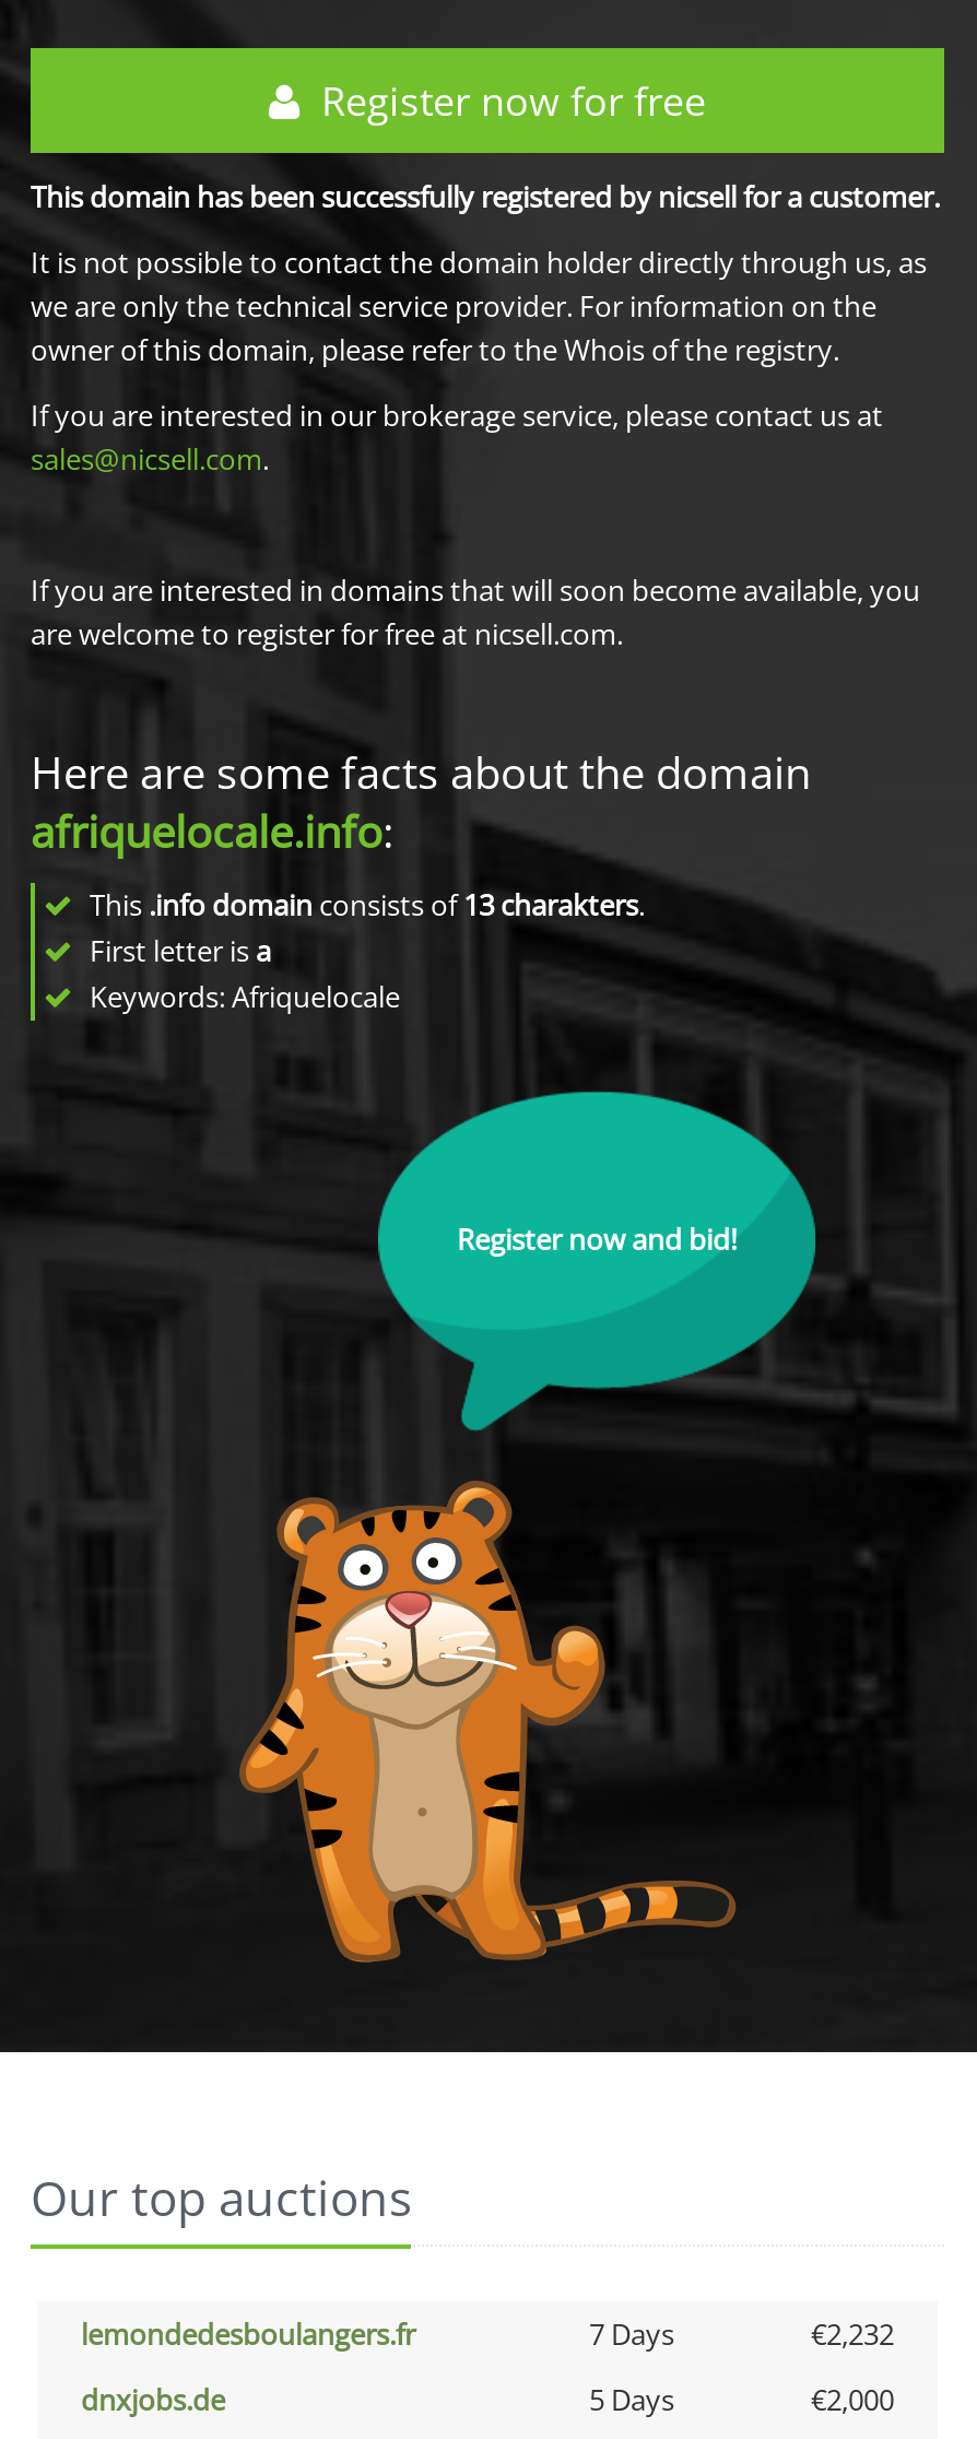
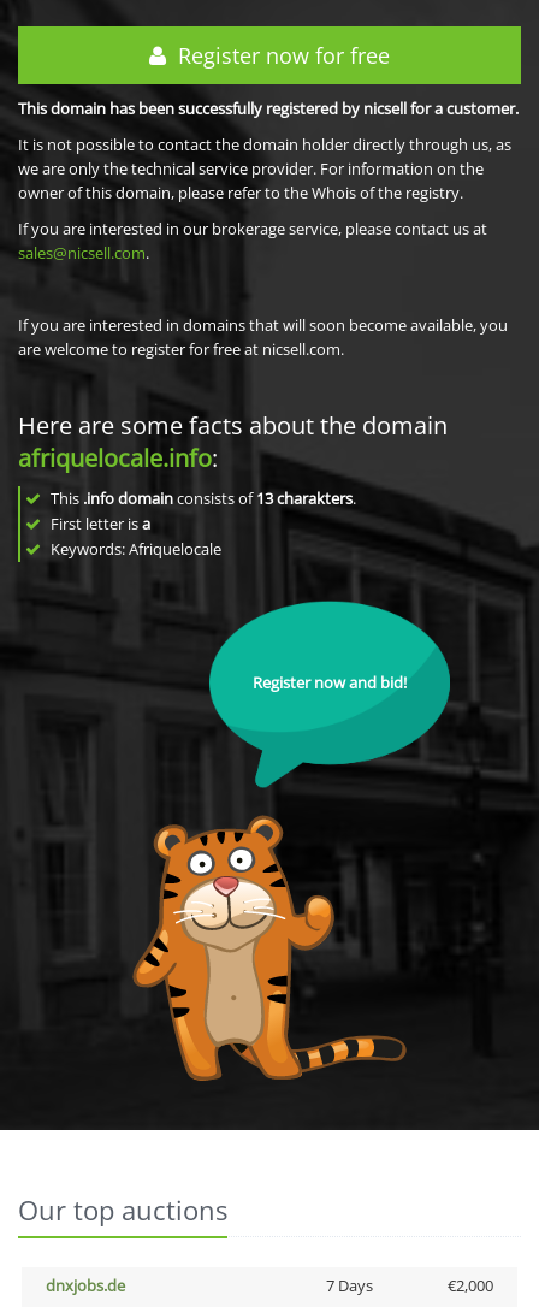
[81,2314,894,2354] lemondedesboulangers.fr | 7 Days | €2,232 -> none
[589,2380,674,2419] 5 Days -> [325,1275,372,1296] 7 Days

